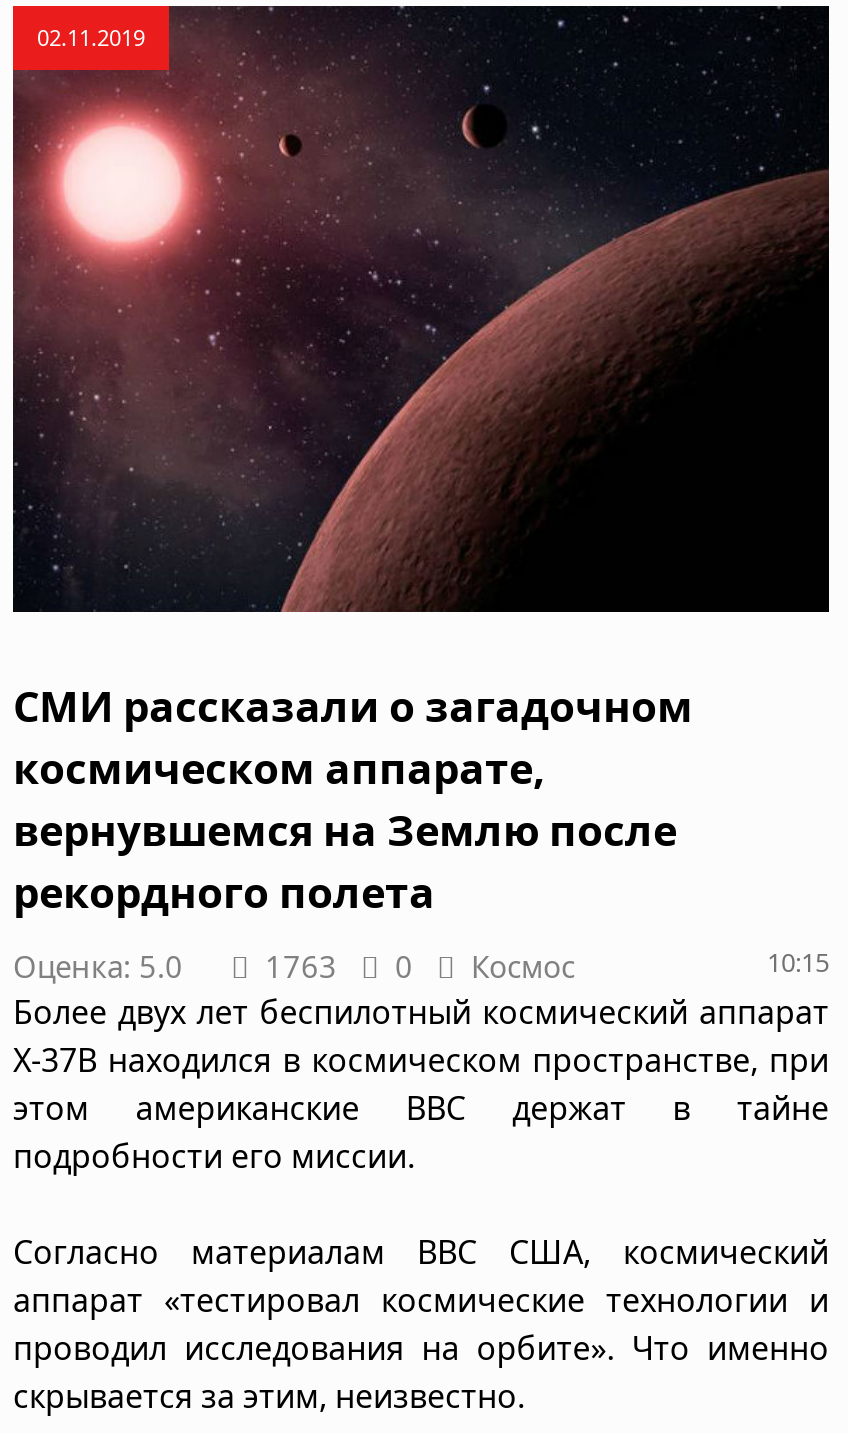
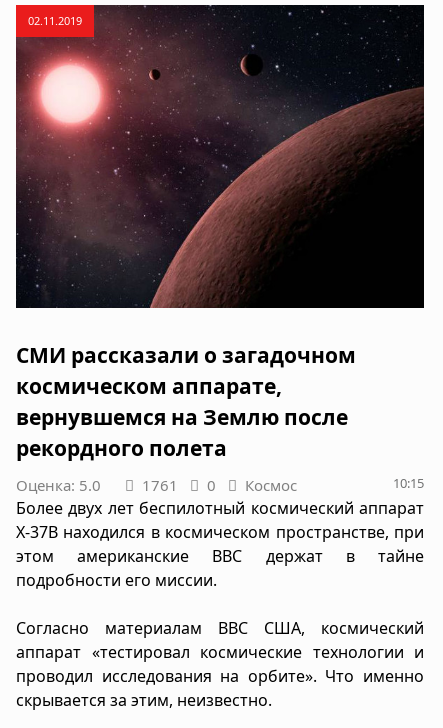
[13,946,575,986] Оценка: 5.0 1763 0 Космос -> [16,475,297,495] Оценка: 5.0 1761 0 Космос

